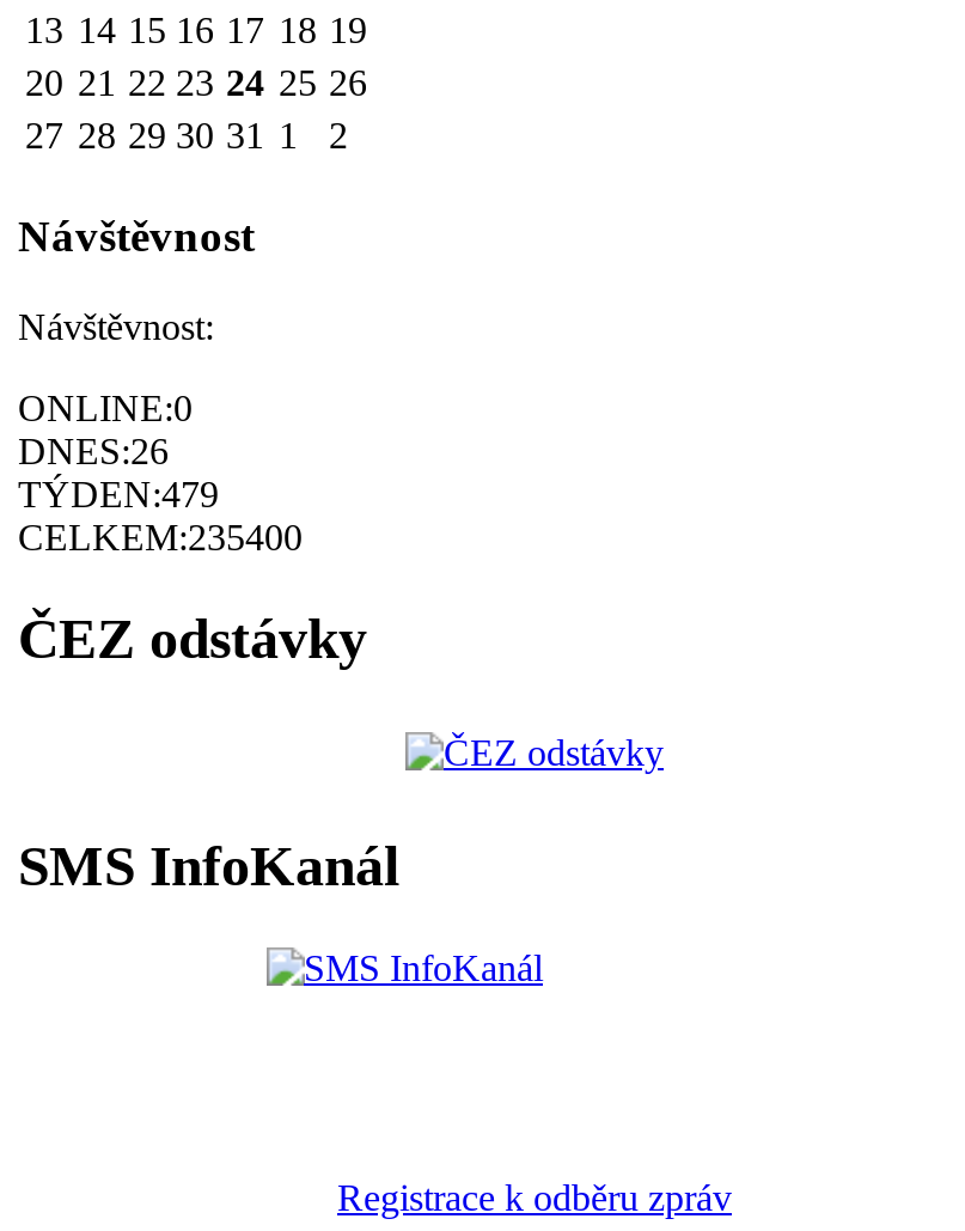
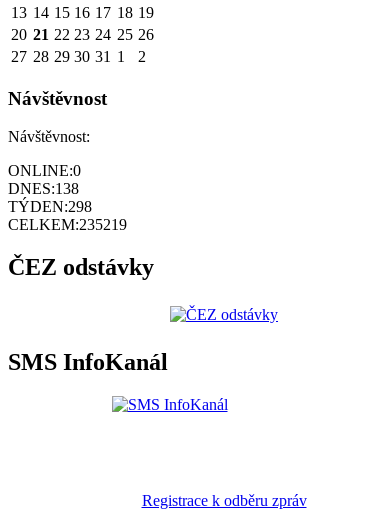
[18,431,169,472] DNES:26 -> [8,180,79,197] DNES:138
[18,474,219,515] TÝDEN:479 -> [8,198,92,215] TÝDEN:298
[18,517,303,558] CELKEM:235400 -> [8,216,127,233] CELKEM:235219

